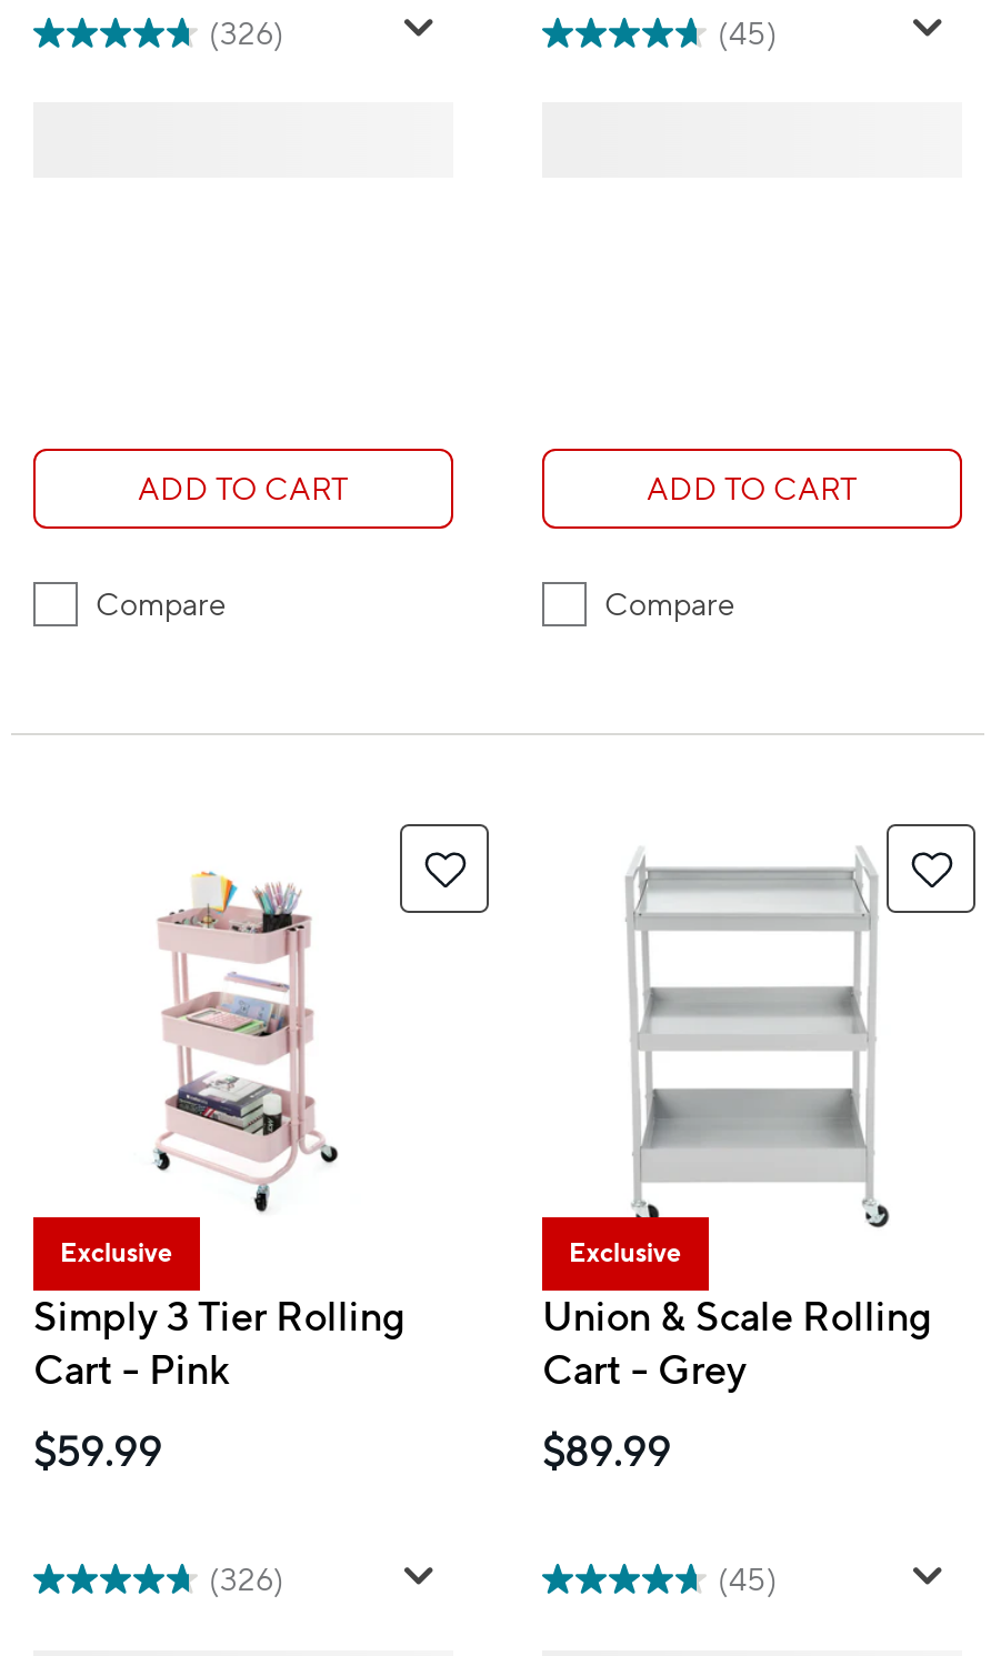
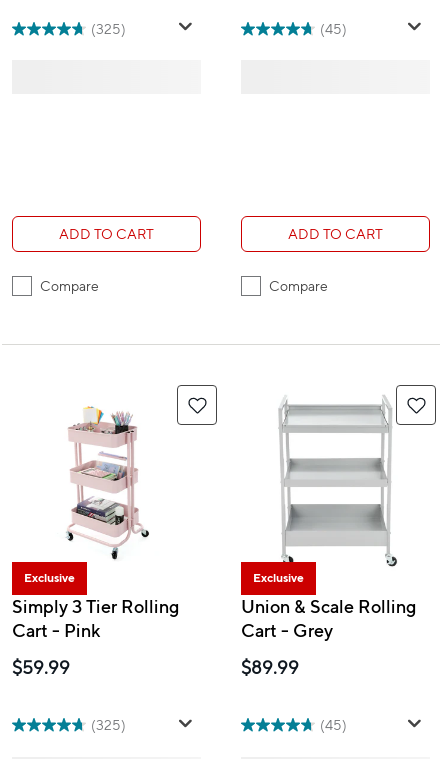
[209,14,284,52] (326) -> [91,20,126,37] (325)
[209,1561,284,1598] (326) -> [91,717,126,734] (325)

